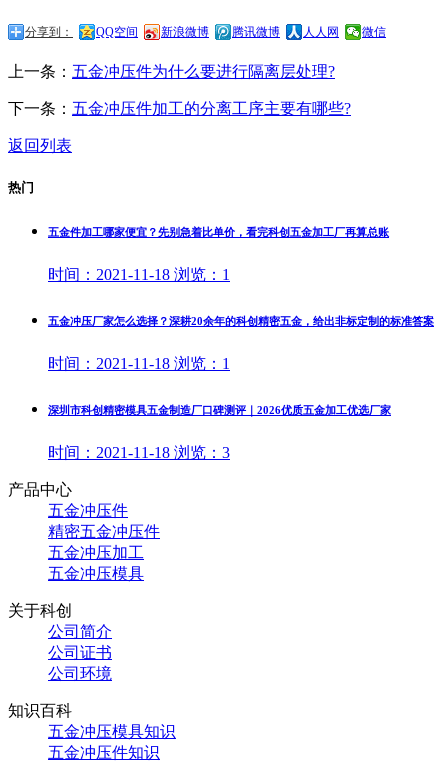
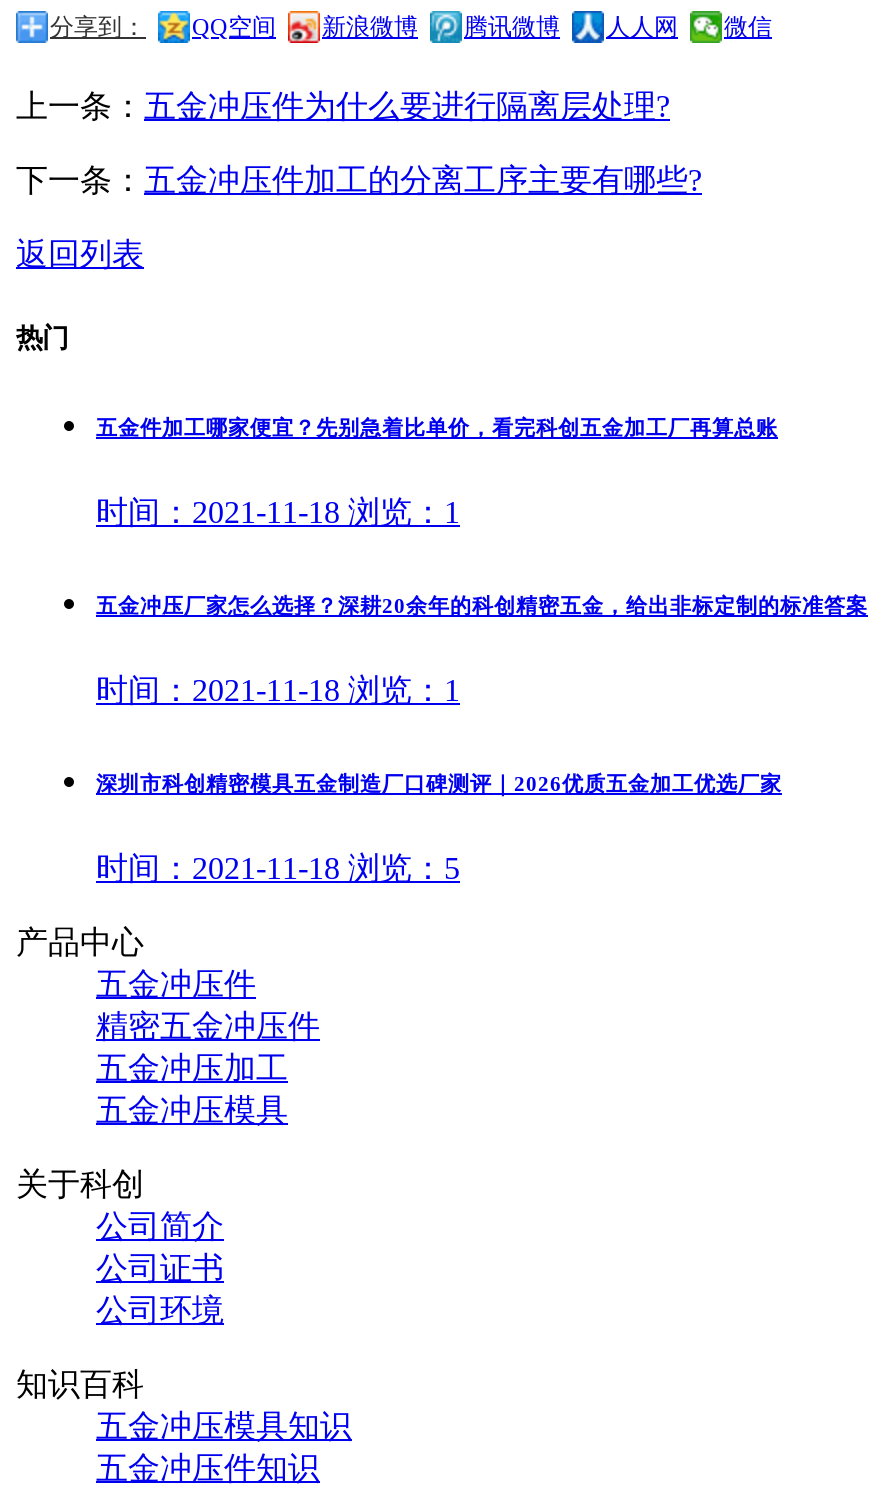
[48,444,230,461] 时间：2021-11-18浏览：3 -> [96,851,460,885] 时间：2021-11-18浏览：5

